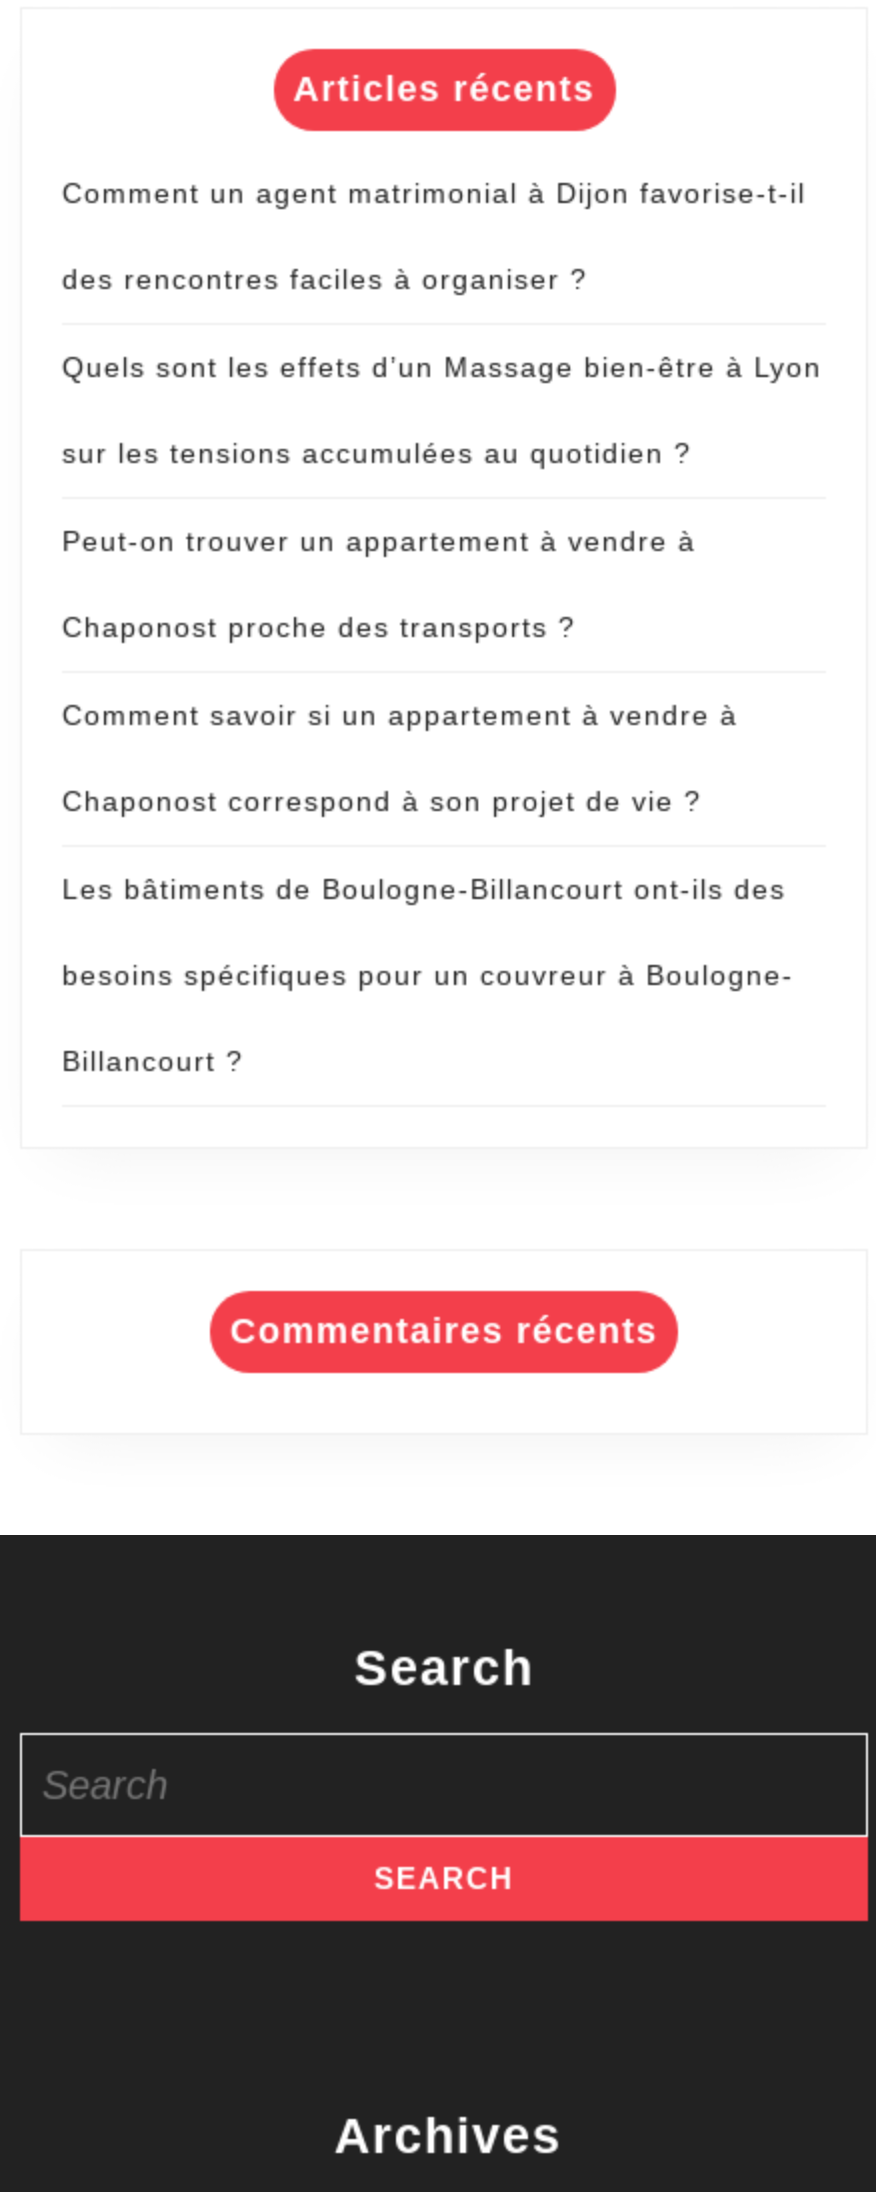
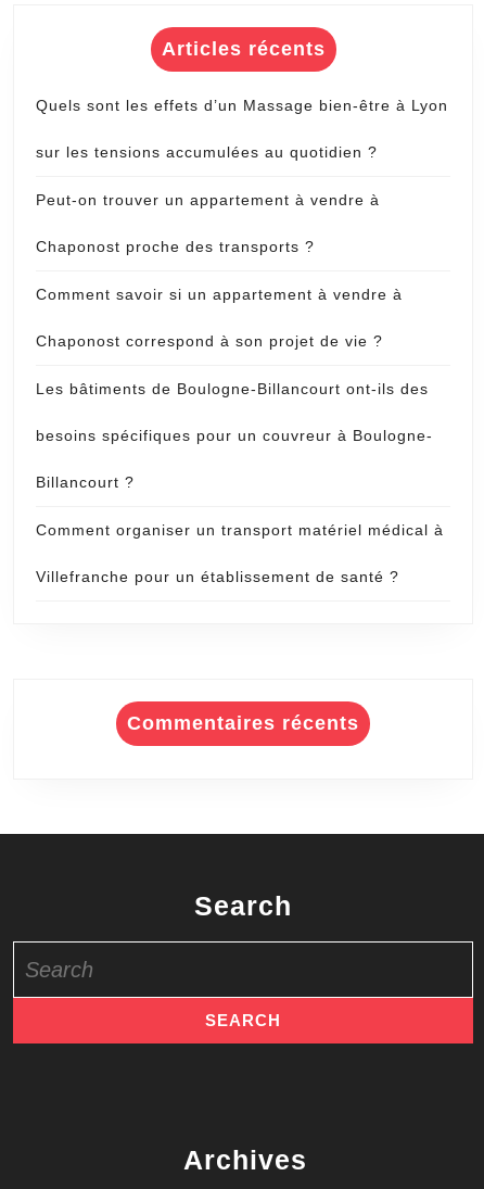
[62,177,806,295] Comment un agent matrimonial à Dijon favorise-t-il | des rencontres faciles à organiser ? -> none
moved [62,351,822,1077] -> [36,97,448,491]: Quels sont les effets d’un Massage bien-être à Lyon | sur les tensions accumulées au quotidien ? | Peut-on trouver un appartement à vendre à | ... | besoins spécifiques pour un couvreur à Boulogne- | Billancourt ?
none -> [36,521,444,585] Comment organiser un transport matériel médical à | Villefranche pour un établissement de santé ?

